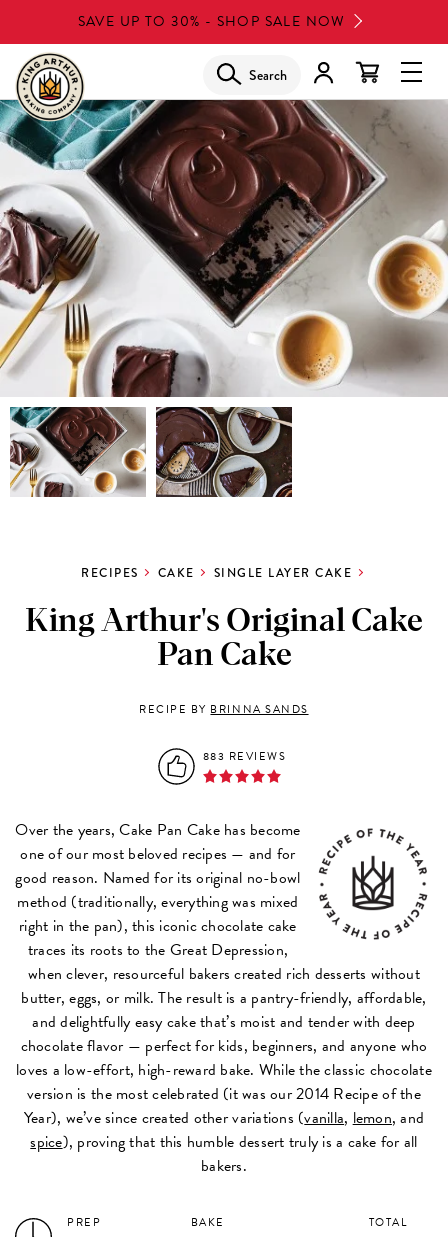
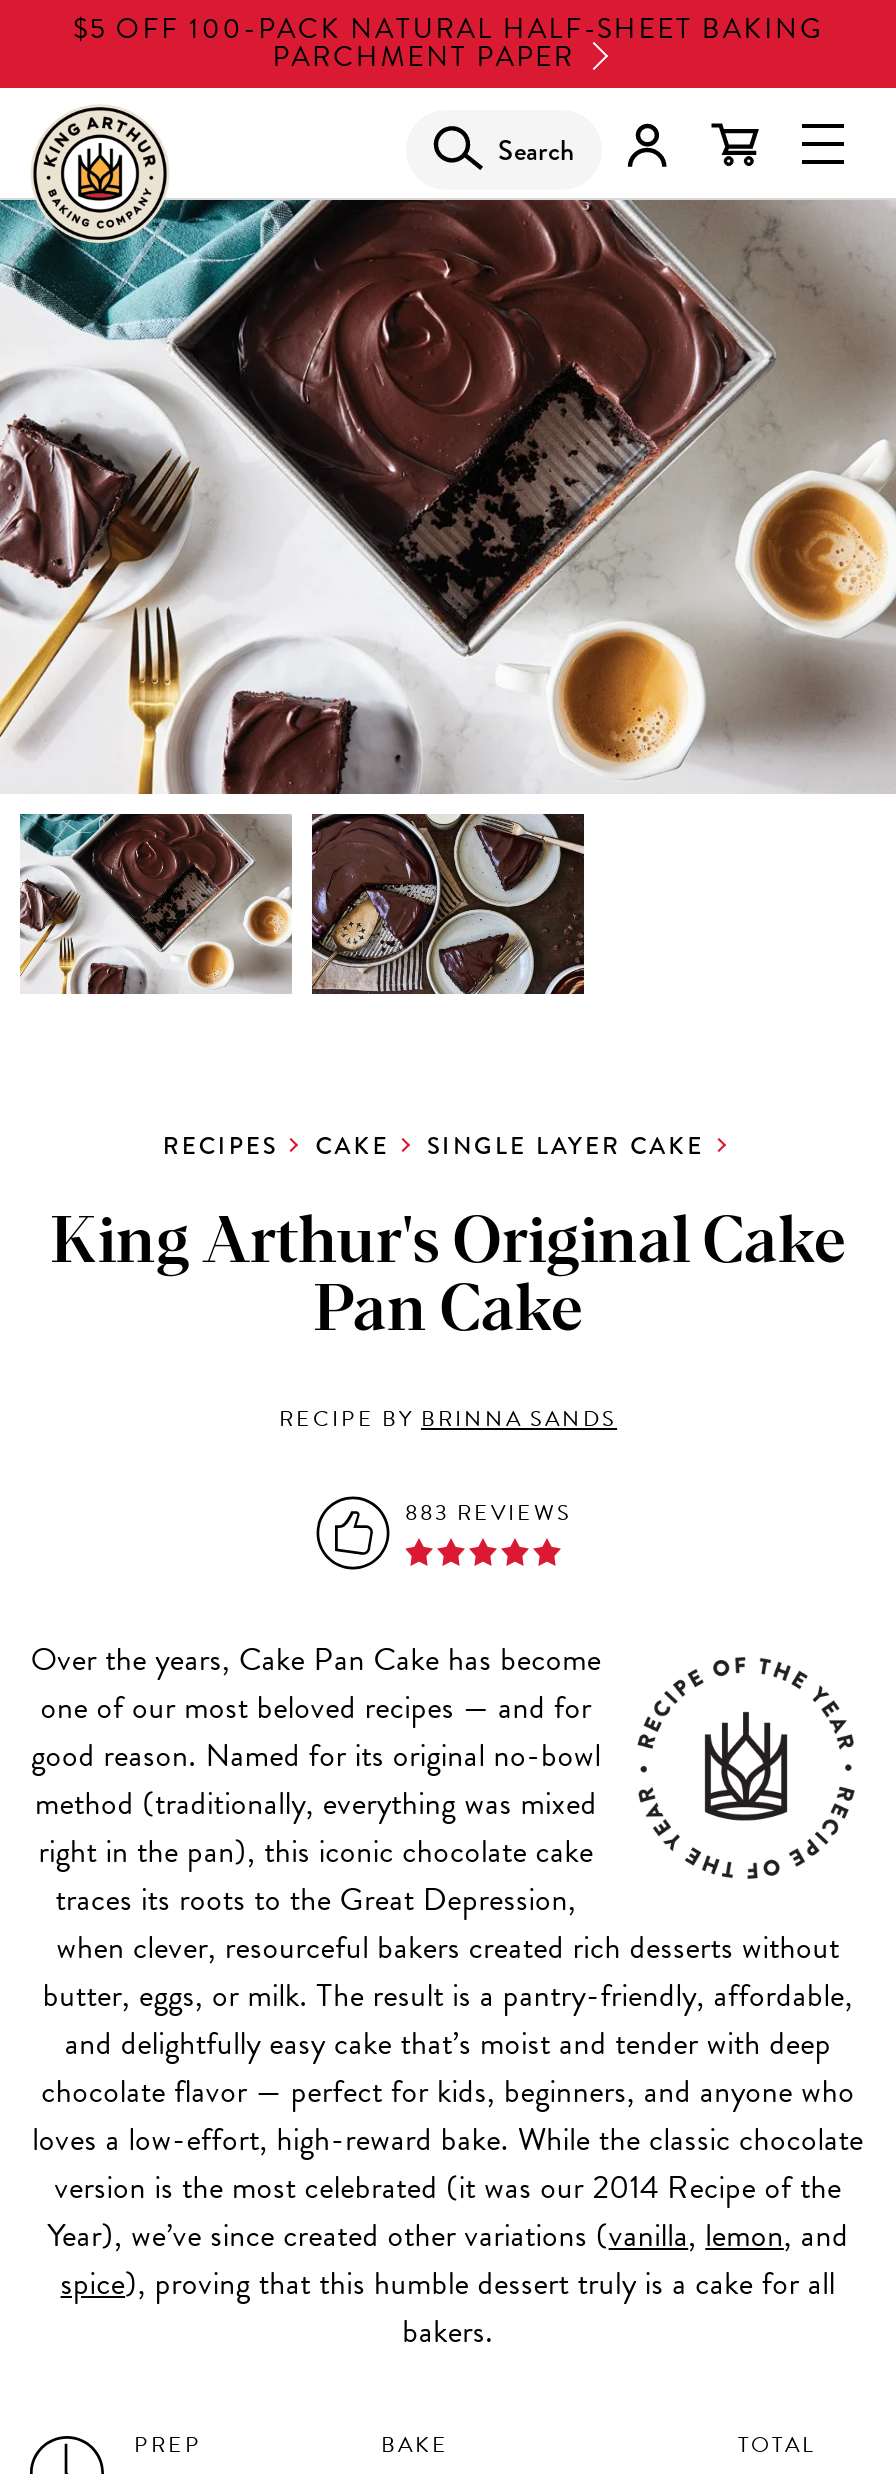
[78,11,346,32] SAVE UP TO 30% - SHOP SALE NOW -> [73,8,823,78] $5 OFF 100-PACK NATURAL HALF-SHEET BAKING | PARCHMENT PAPER

